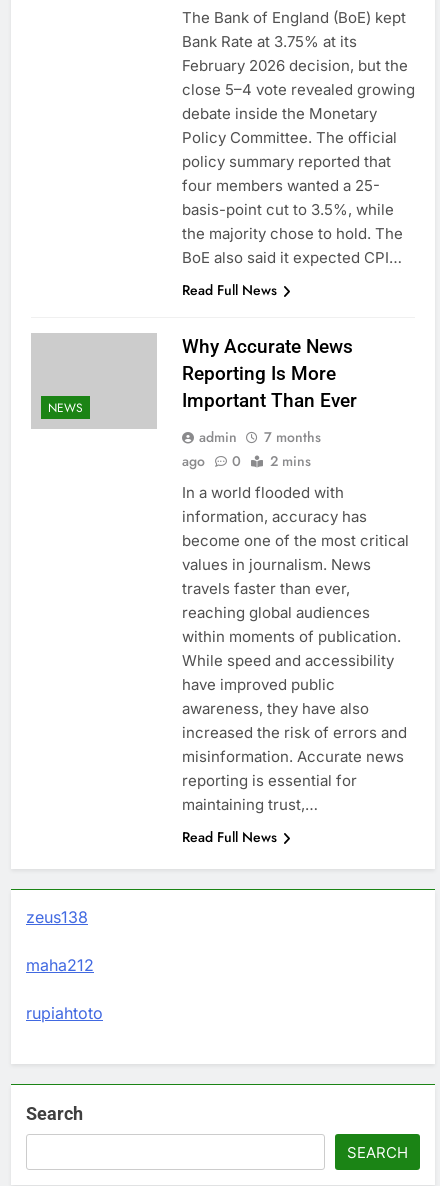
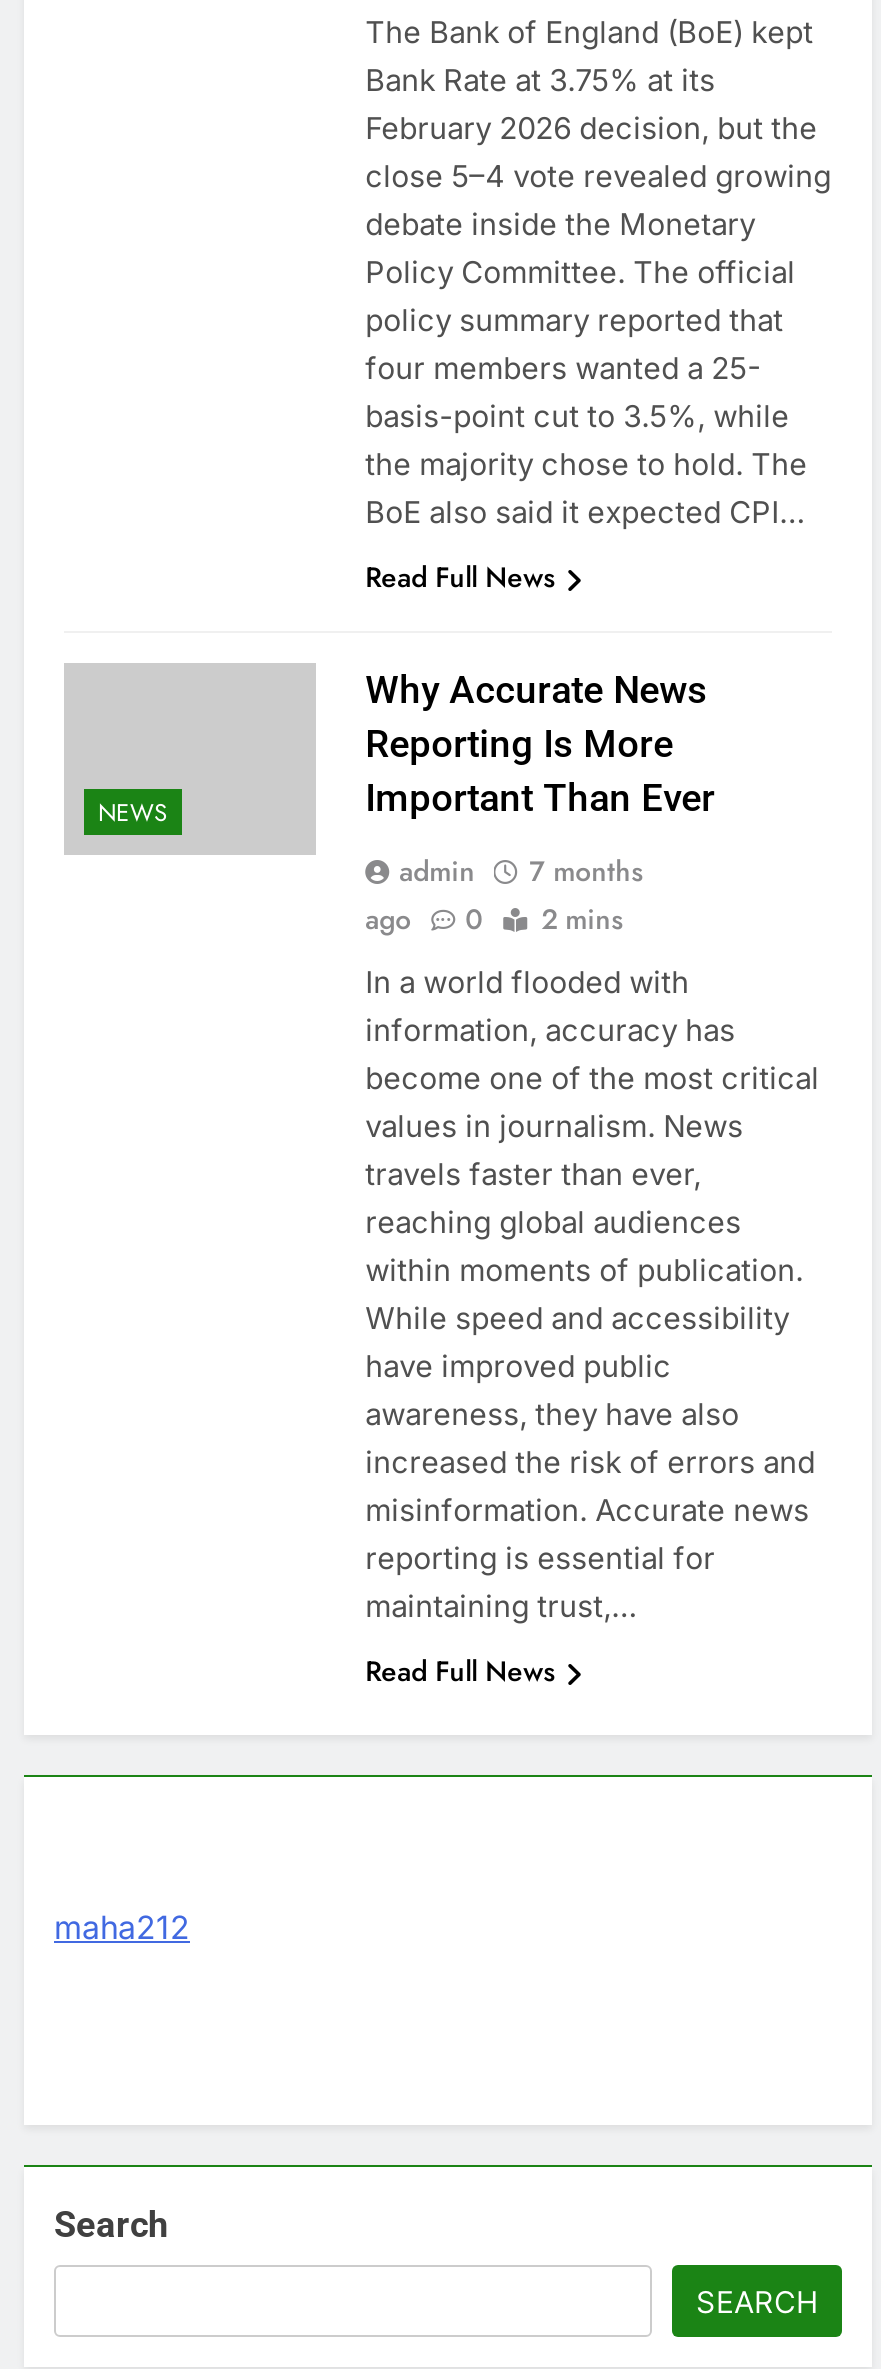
[26,907,88,927] zeus138 -> none
[26,1003,103,1023] rupiahtoto -> none

